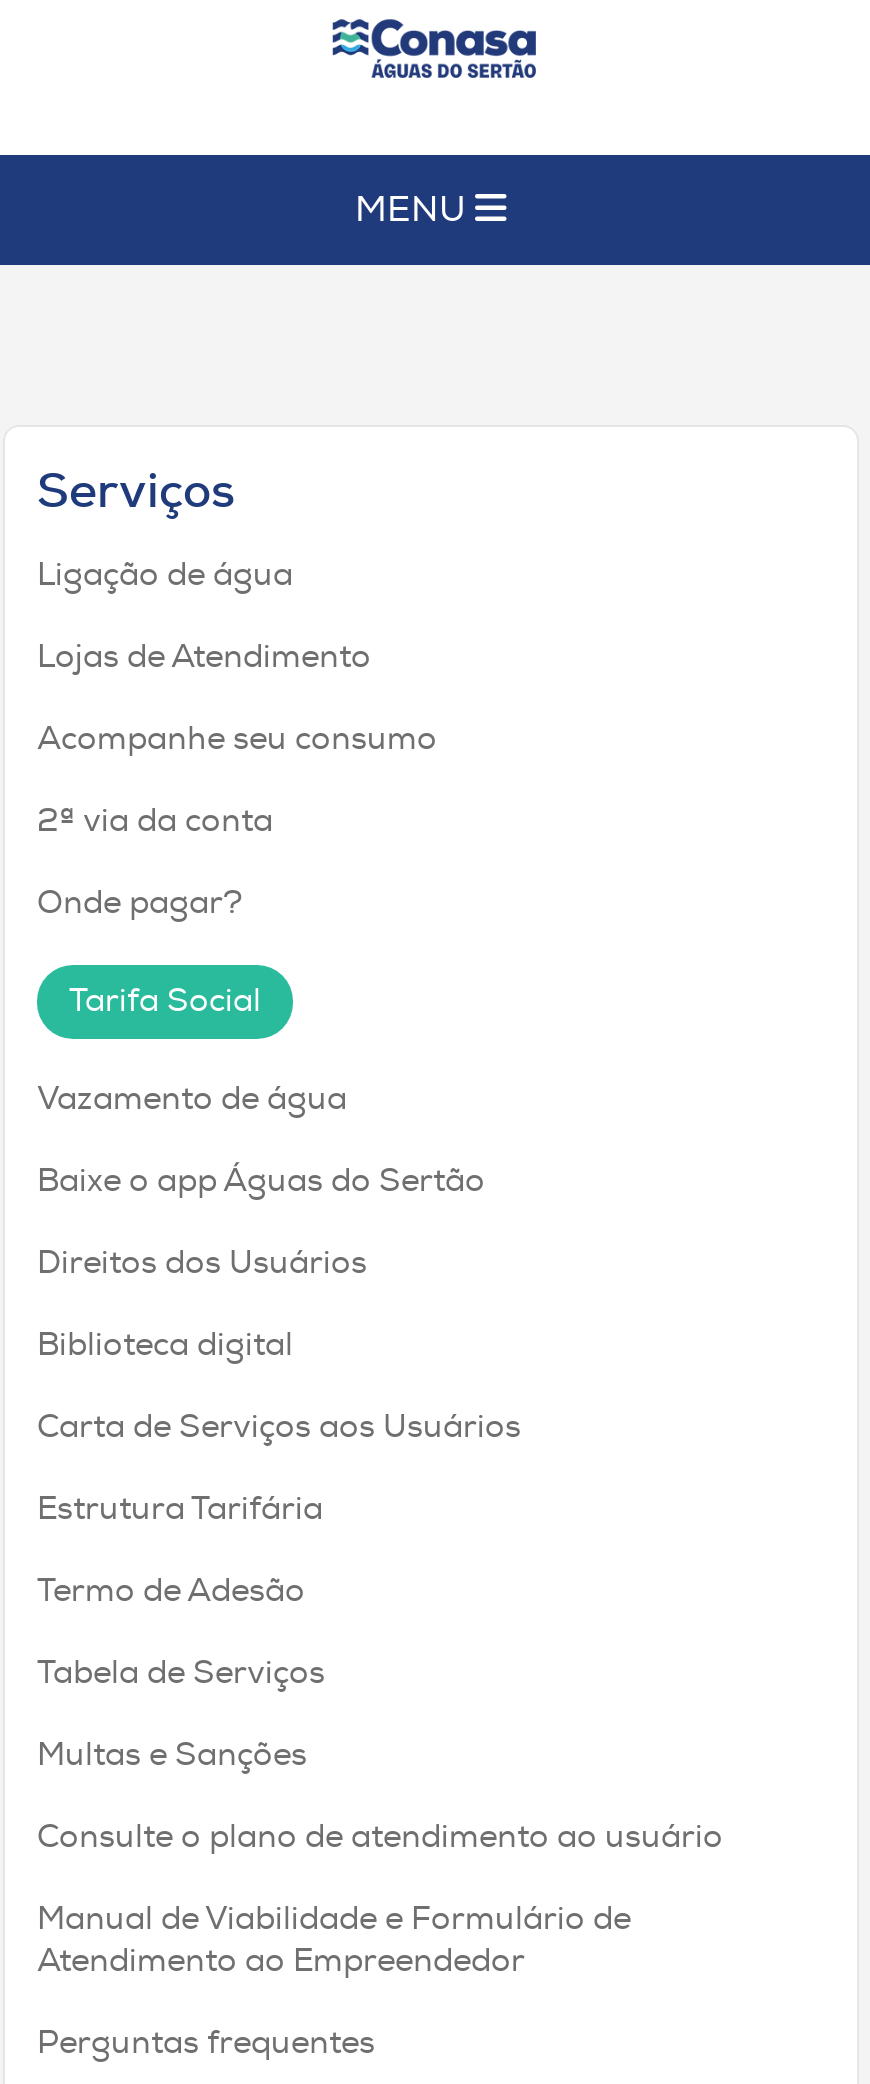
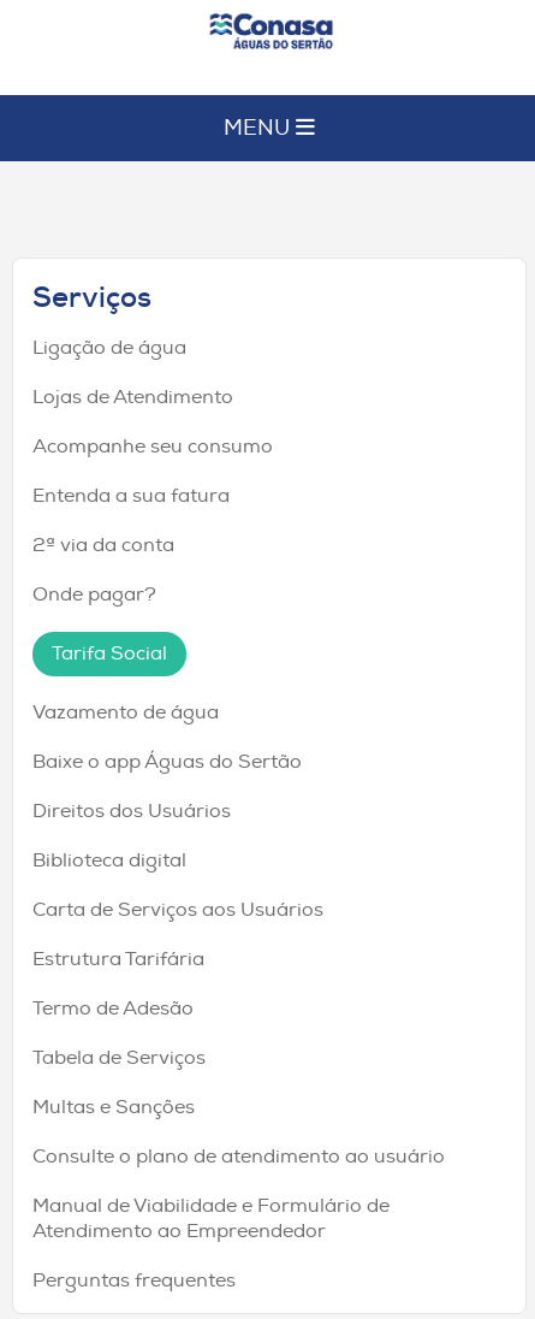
none -> [32,484,230,508] Entenda a sua fatura

